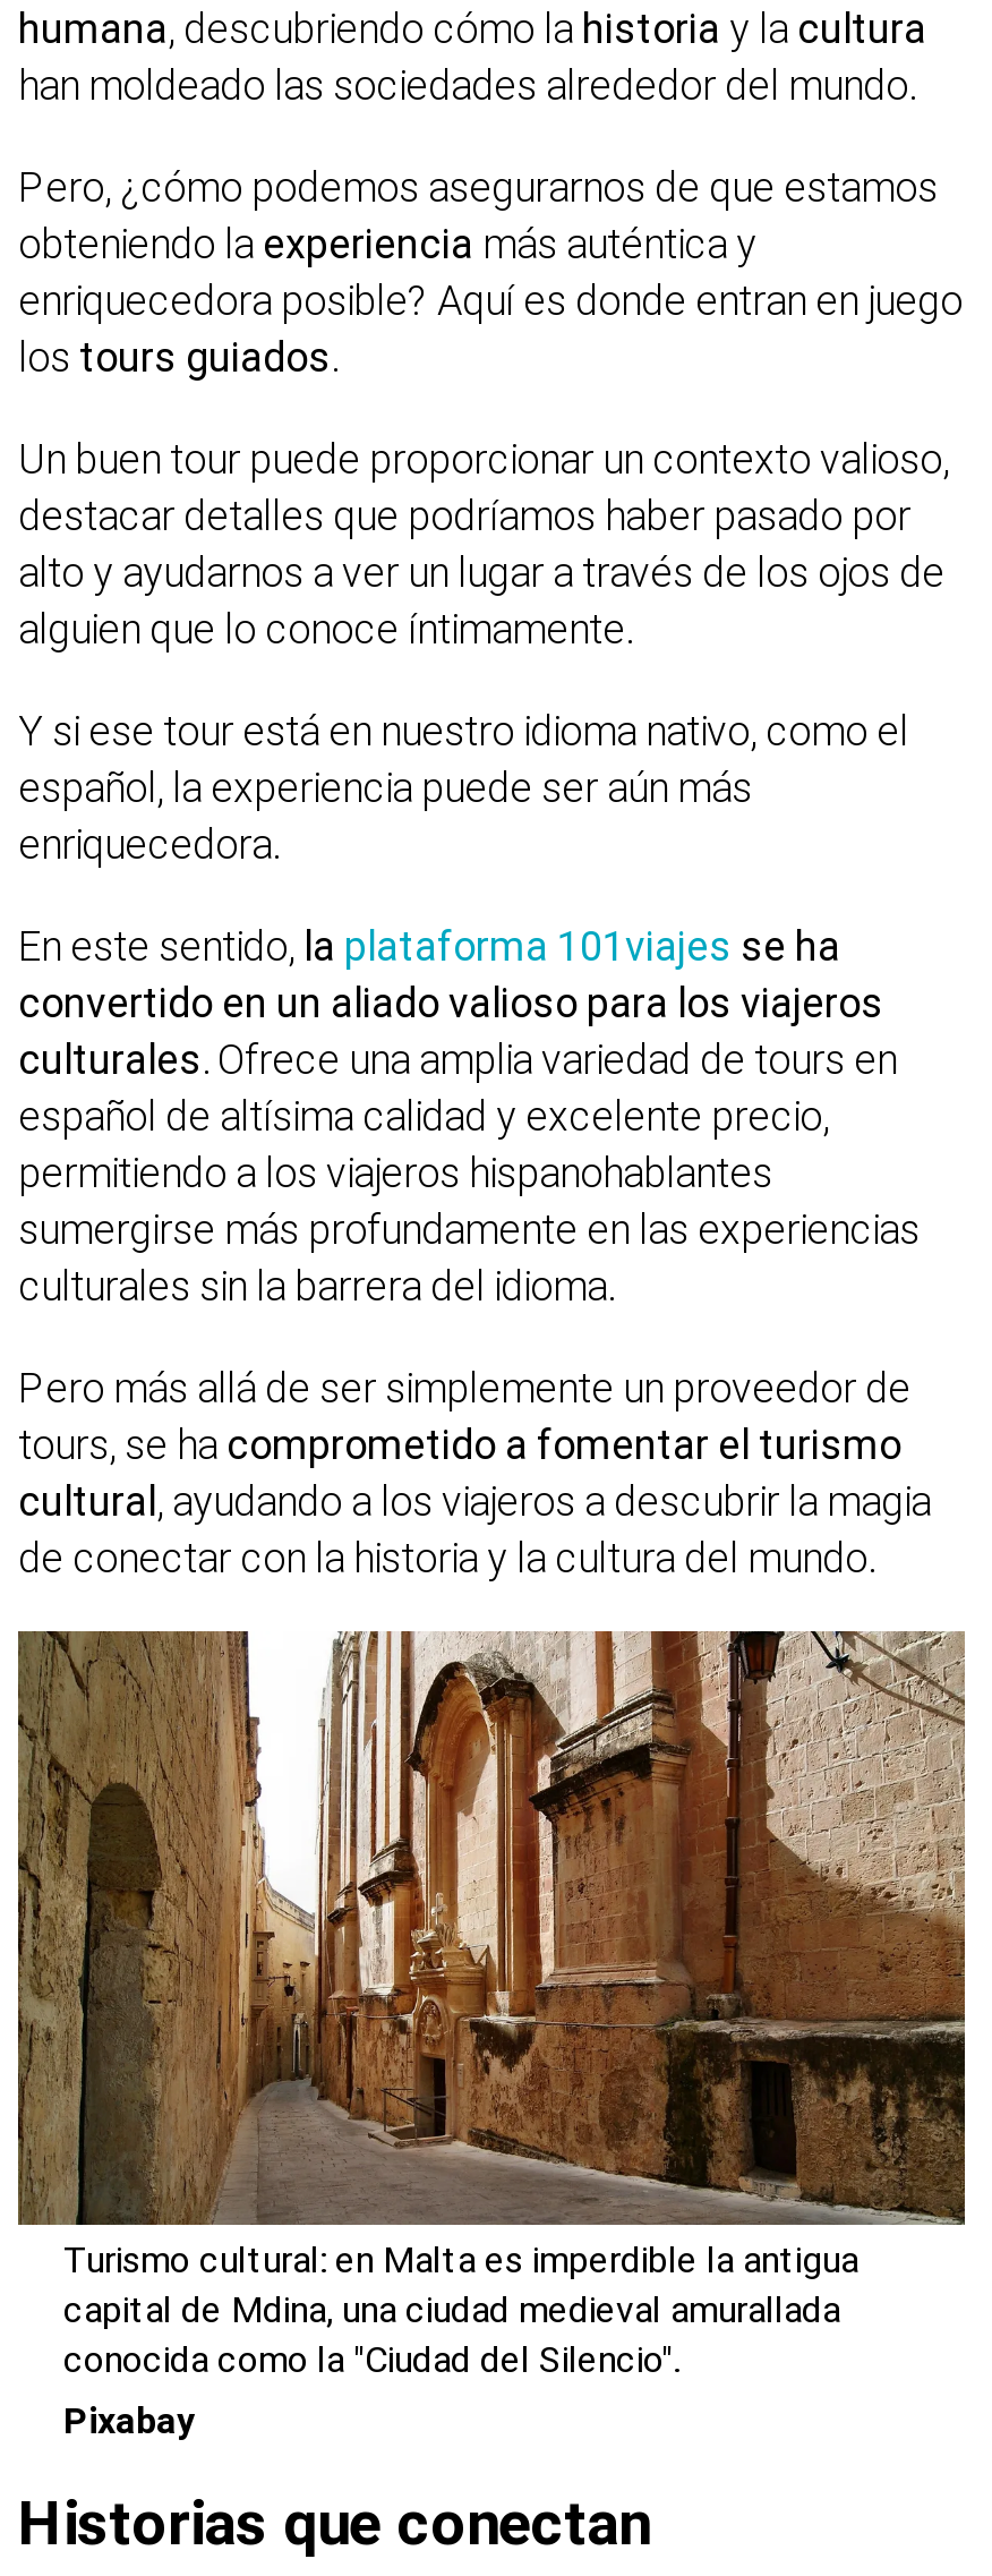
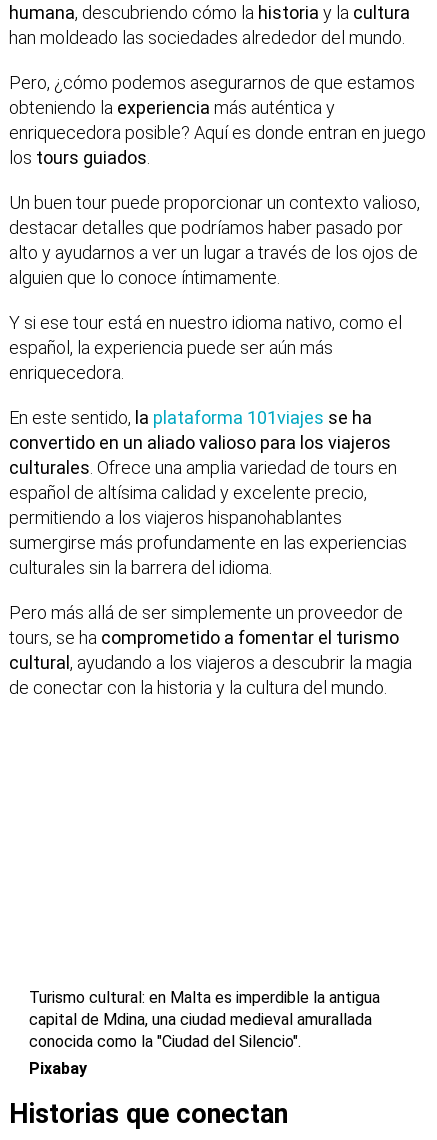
[16,1629,967,2227] [image] -> none

